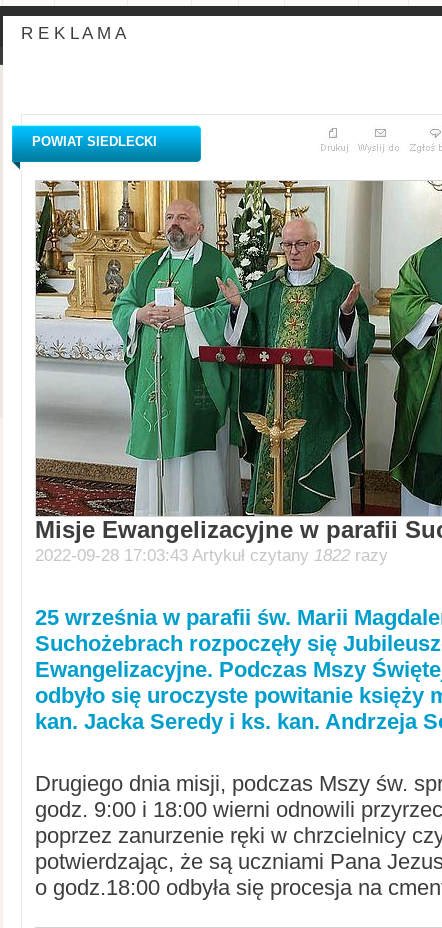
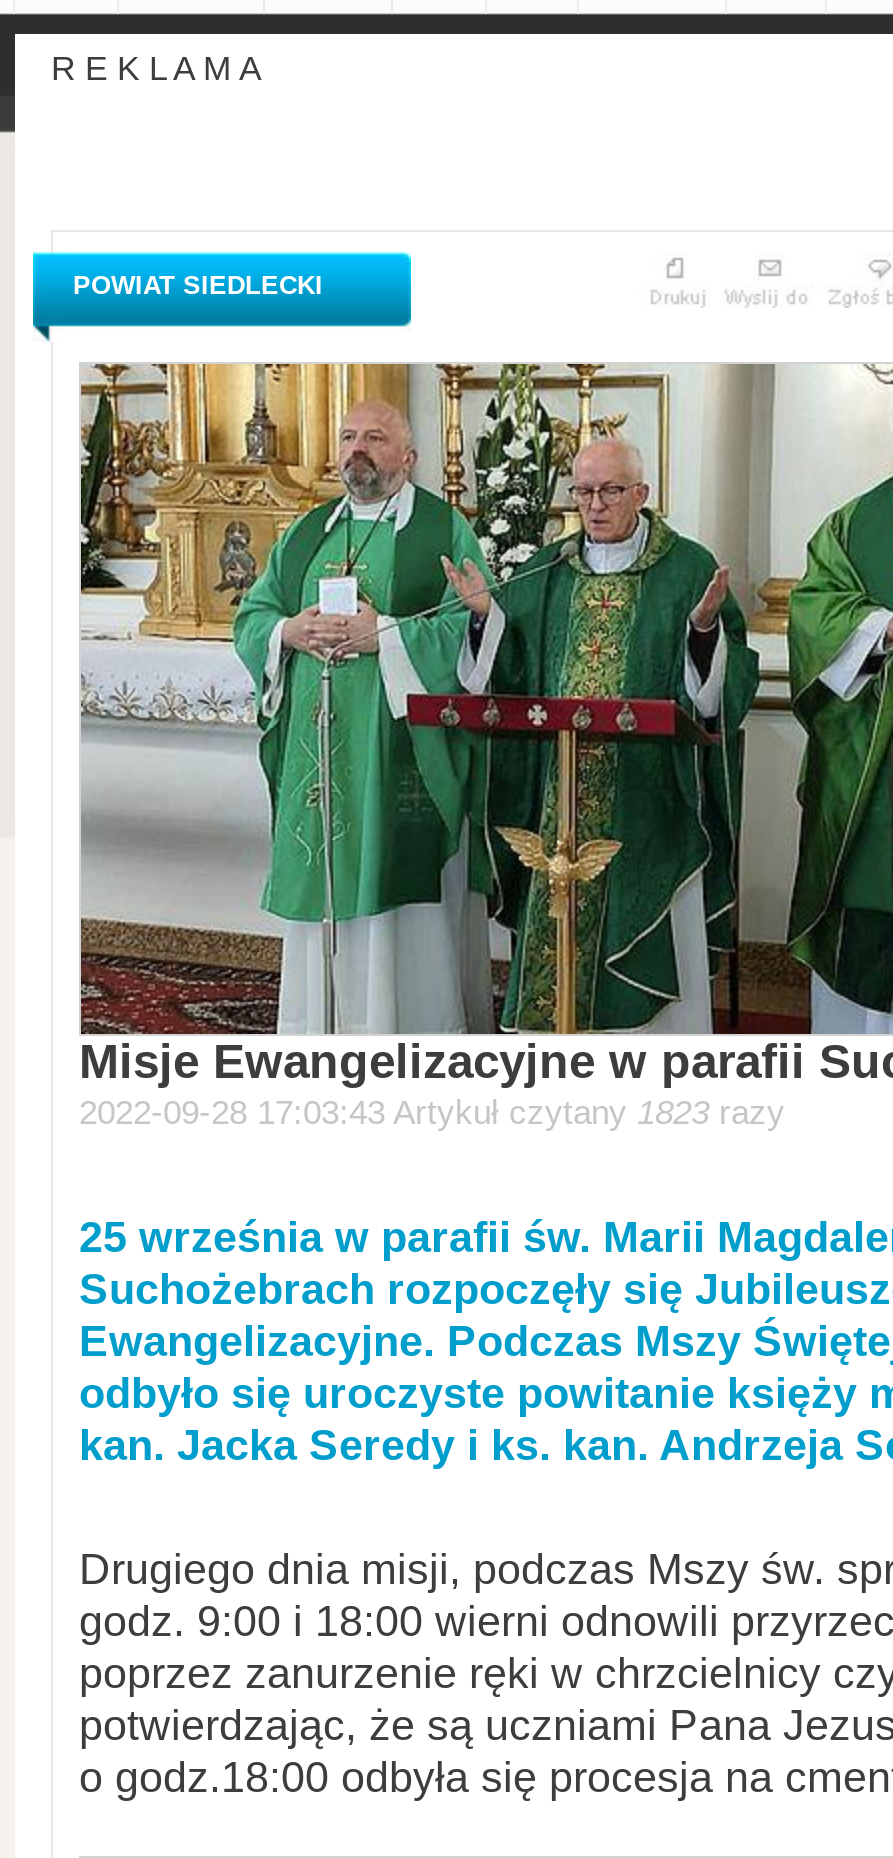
[35,546,388,565] 2022-09-28 17:03:43 Artykuł czytany 1822 razy -> [79,1094,785,1132] 2022-09-28 17:03:43 Artykuł czytany 1823 razy

